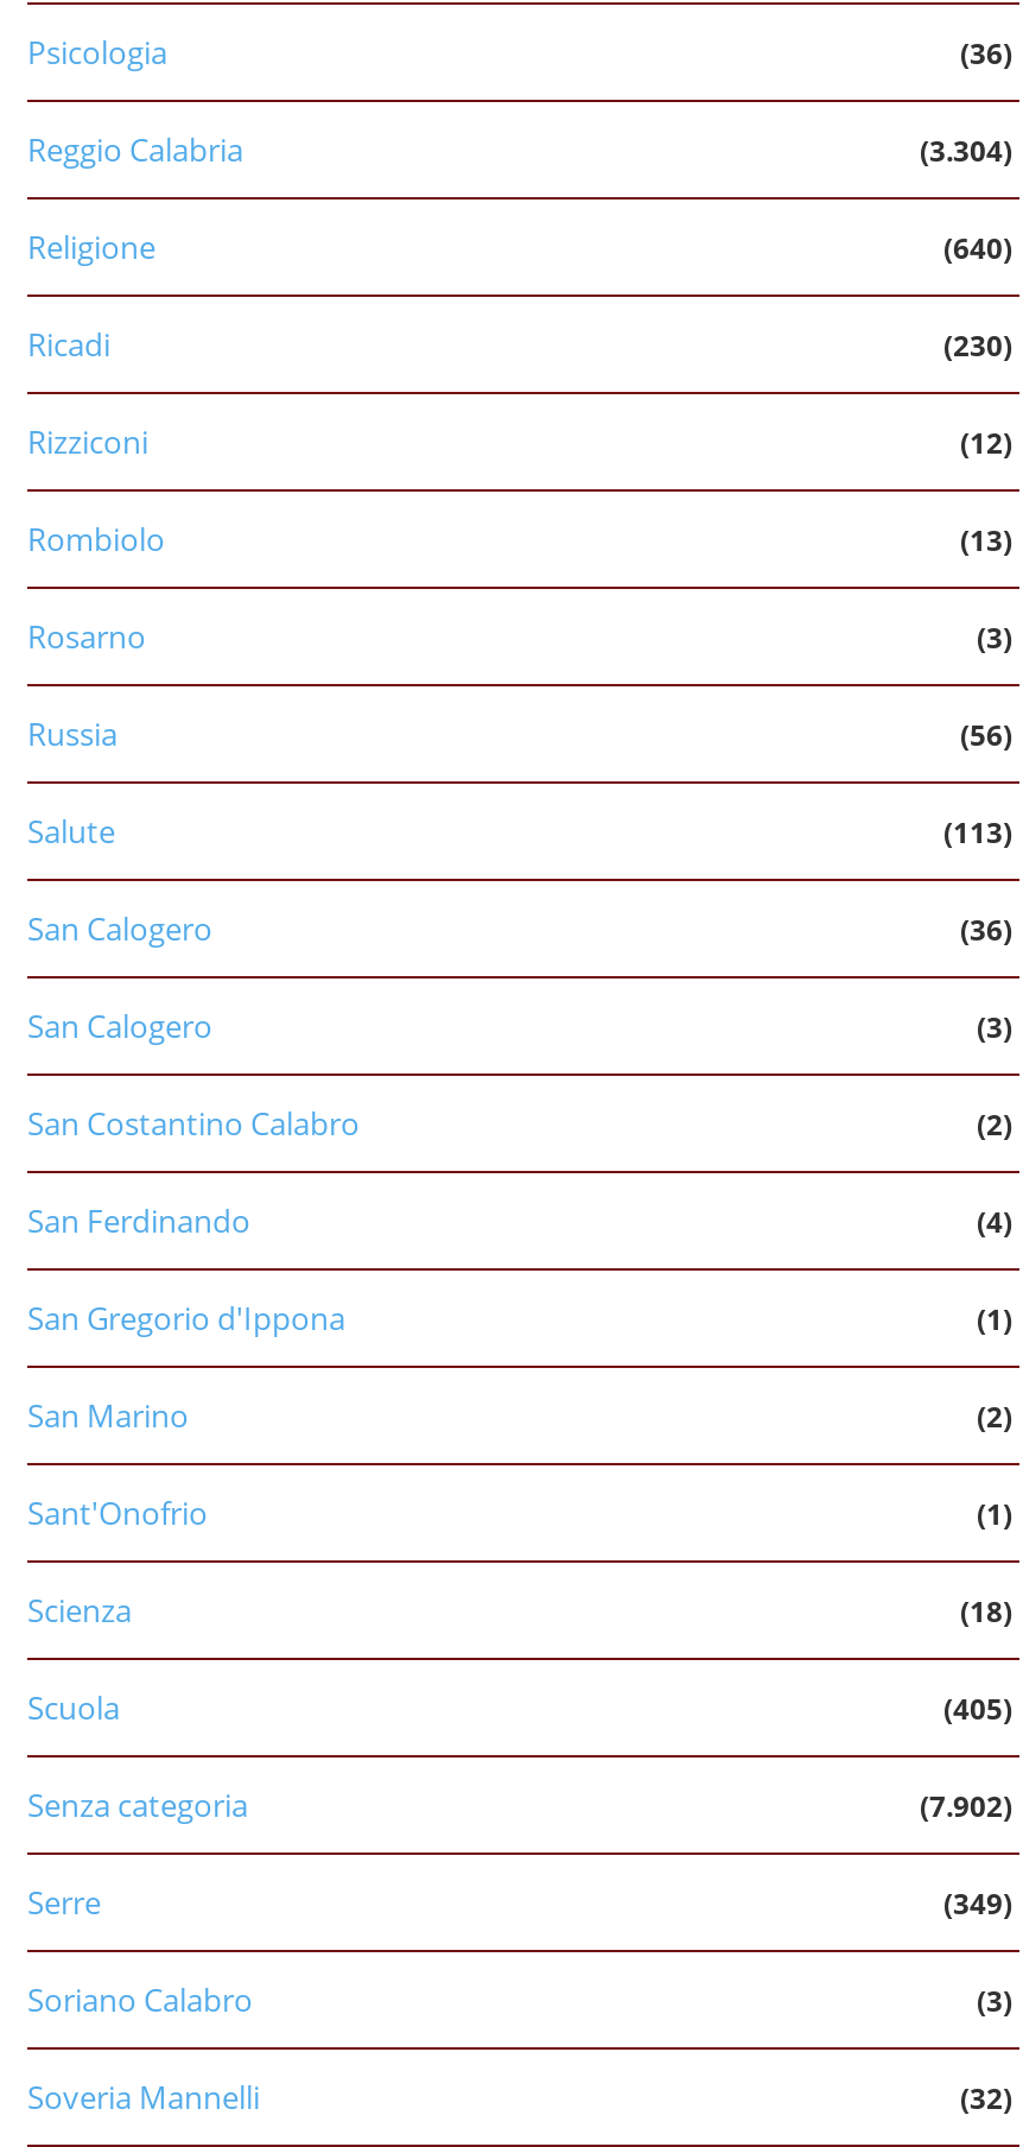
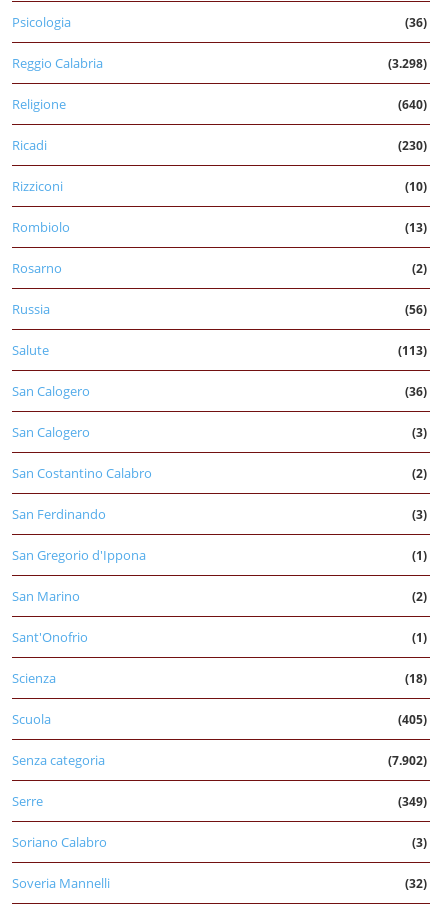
[920,132,1012,172] (3.304) -> [388,55,427,72] (3.298)
[960,424,1012,464] (12) -> [405,178,427,195] (10)
[977,618,1012,659] (3) -> [412,260,427,277] (2)
[977,1203,1012,1243] (4) -> [412,506,427,523] (3)

